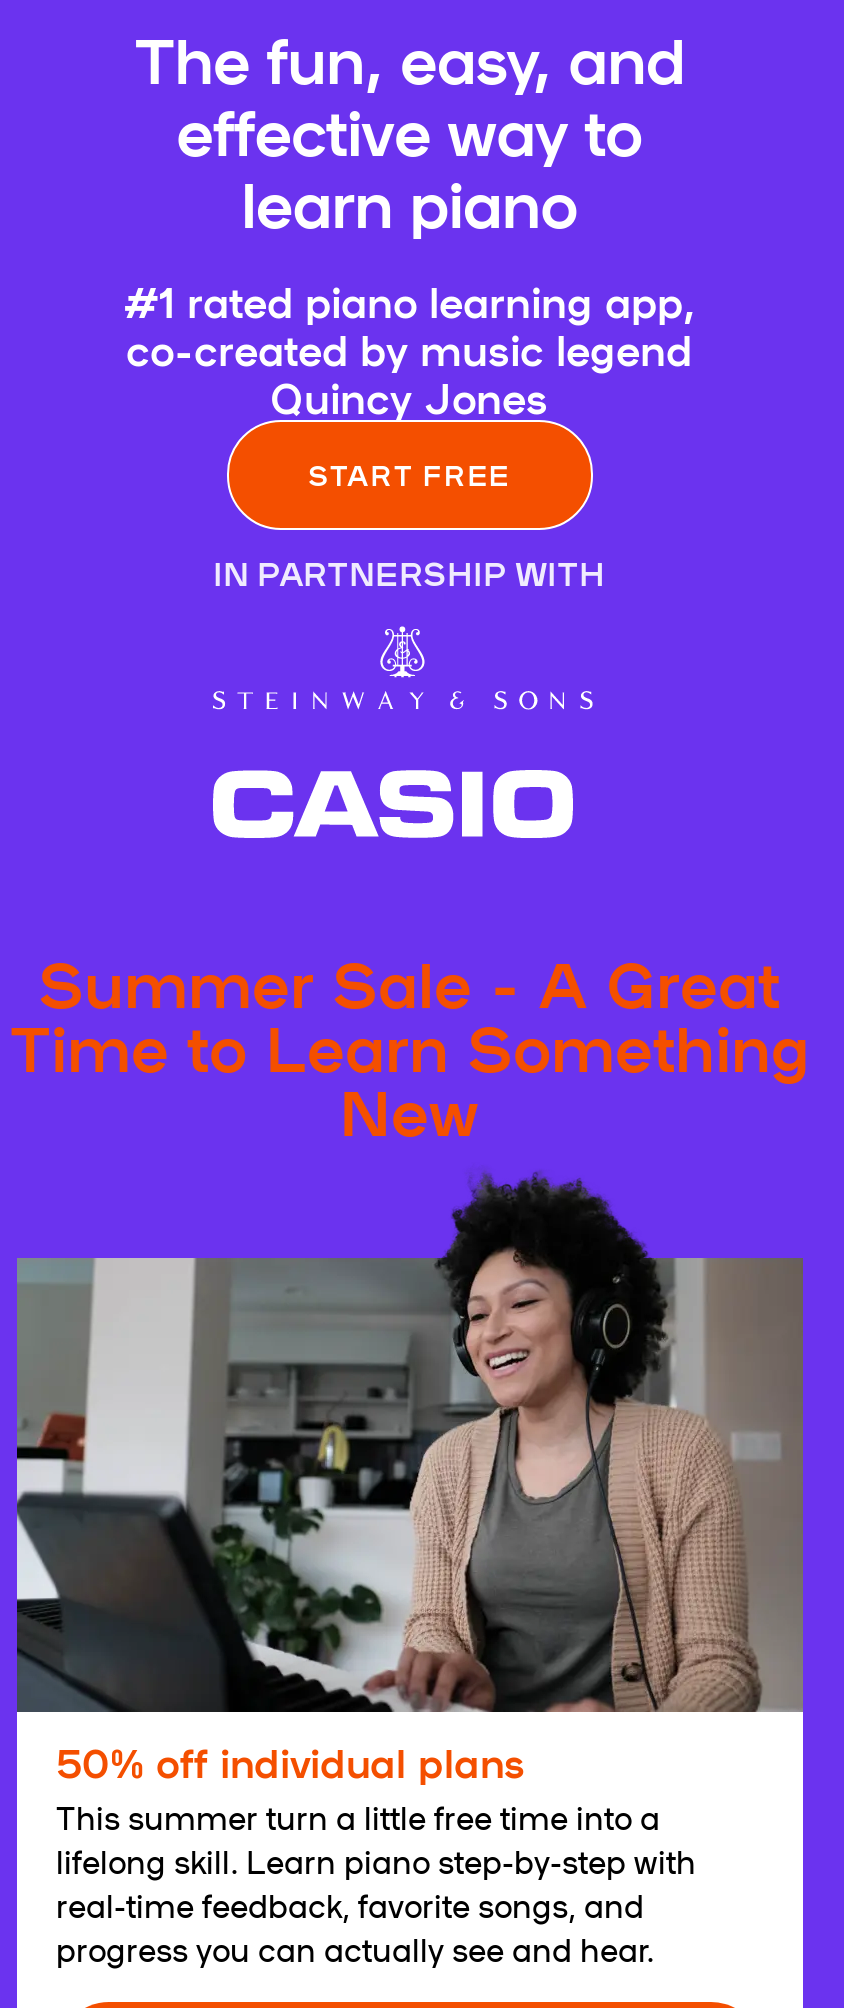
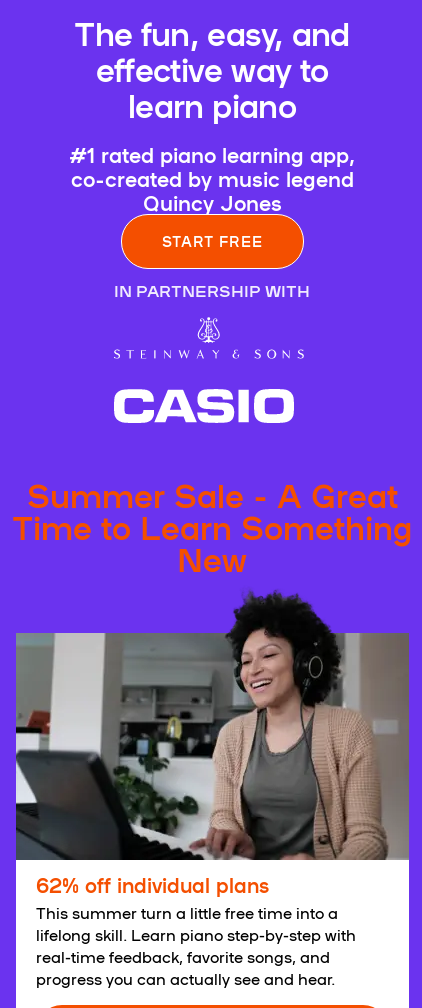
[56,1731,524,1787] 50% off individual plans -> [35,869,268,897] 62% off individual plans

